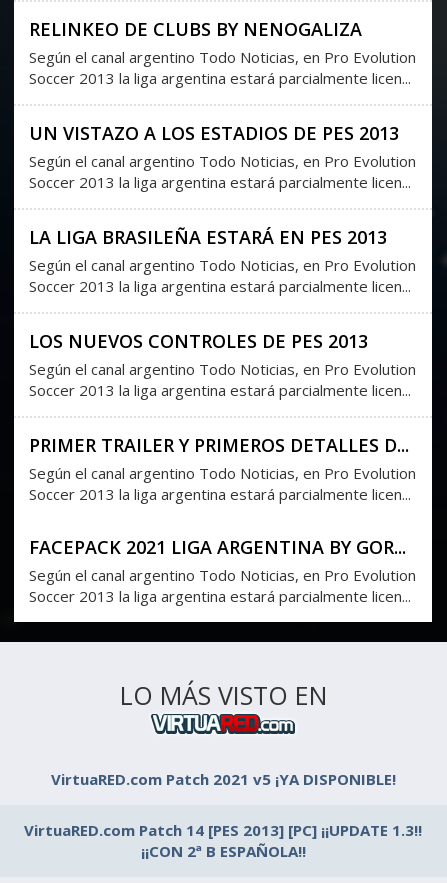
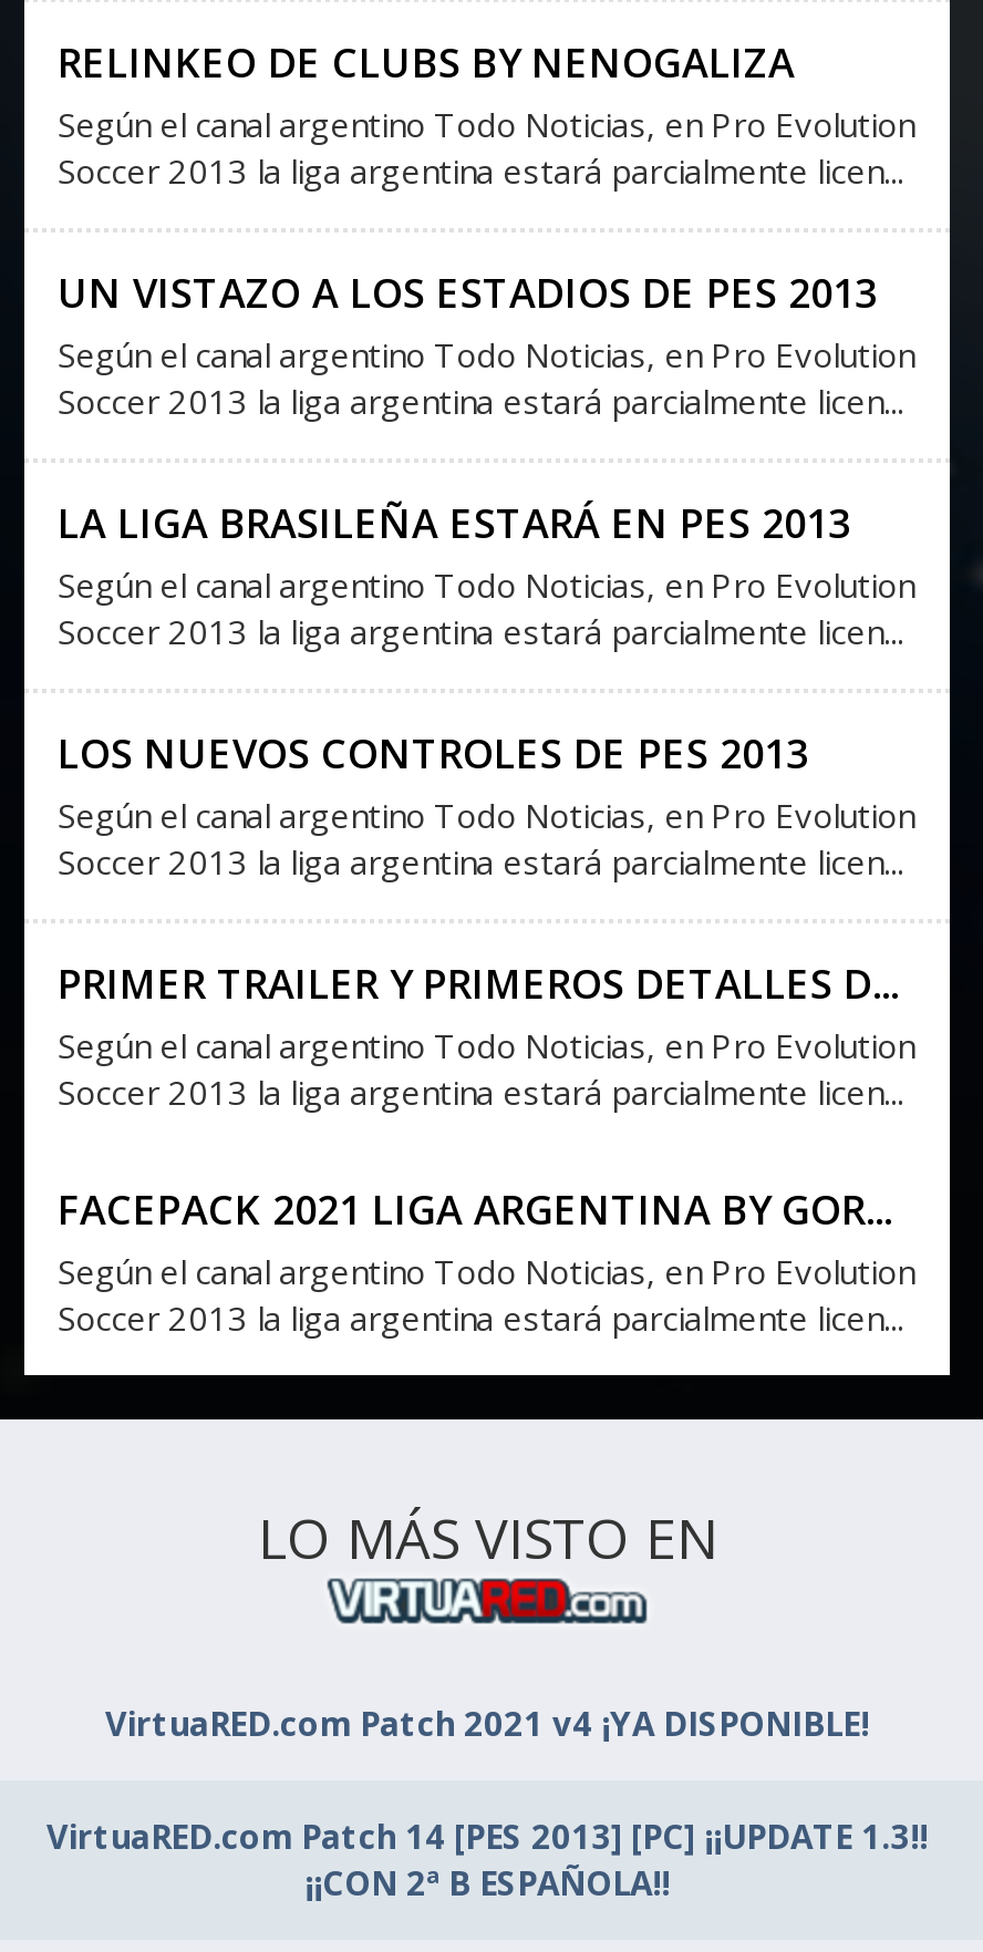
[50,769,395,789] VirtuaRED.com Patch 2021 v5 ¡YA DISPONIBLE! -> [105,1701,869,1745] VirtuaRED.com Patch 2021 v4 ¡YA DISPONIBLE!

